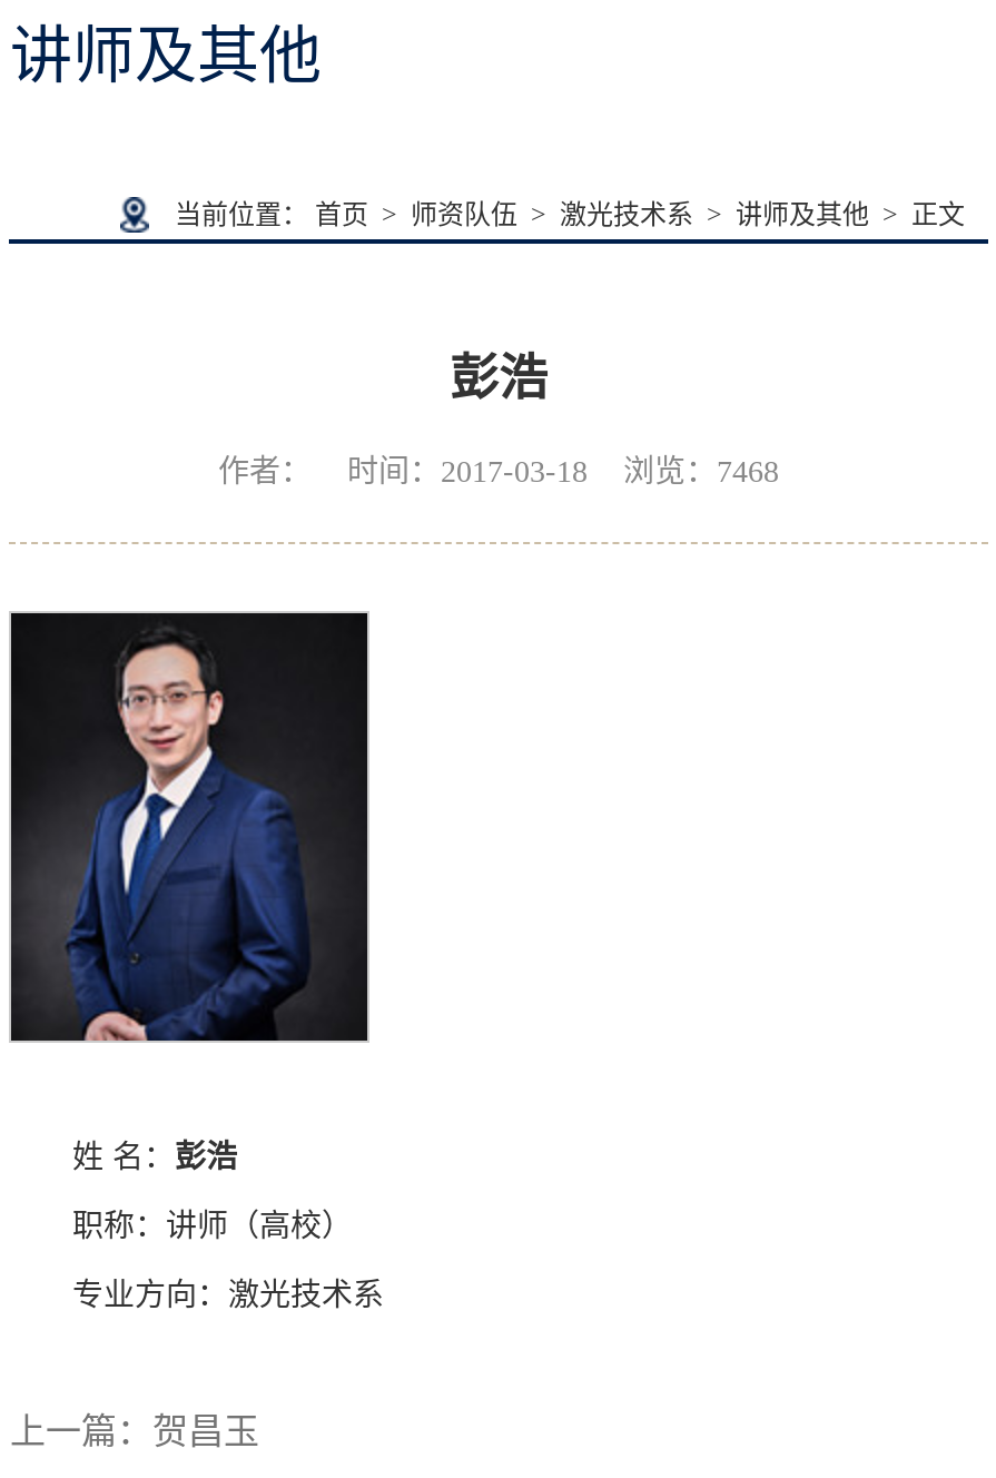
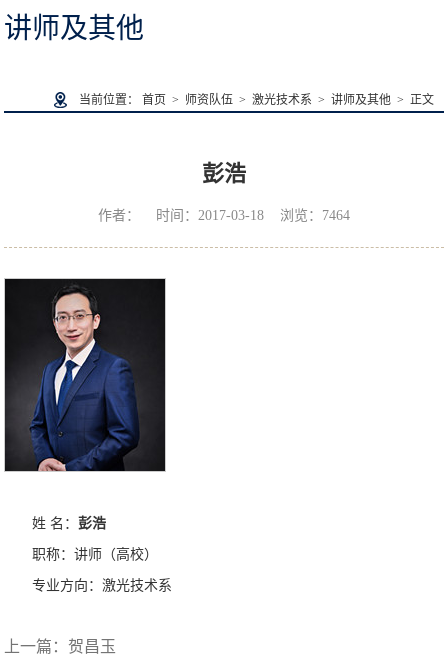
[218,456,779,489] 作者： 时间：2017-03-18 浏览：7468 -> [98,208,350,223] 作者： 时间：2017-03-18 浏览：7464

